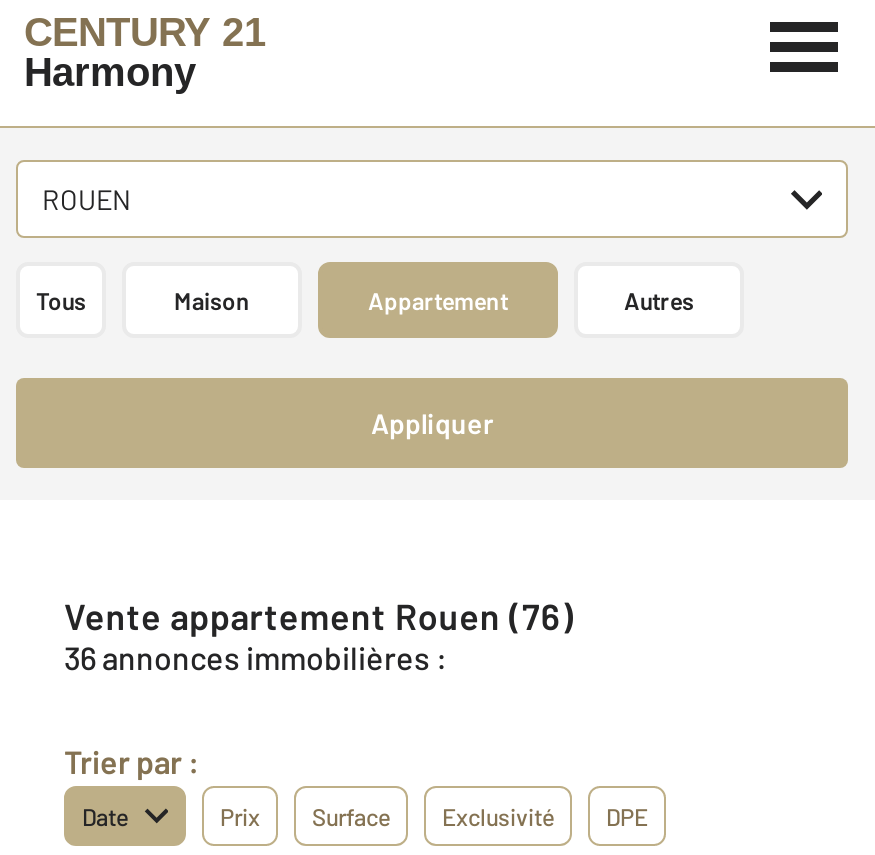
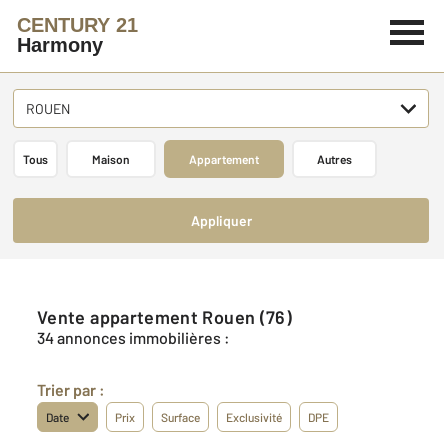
[64,638,448,676] 36 annonces immobilières : -> [37,328,230,347] 34 annonces immobilières :

